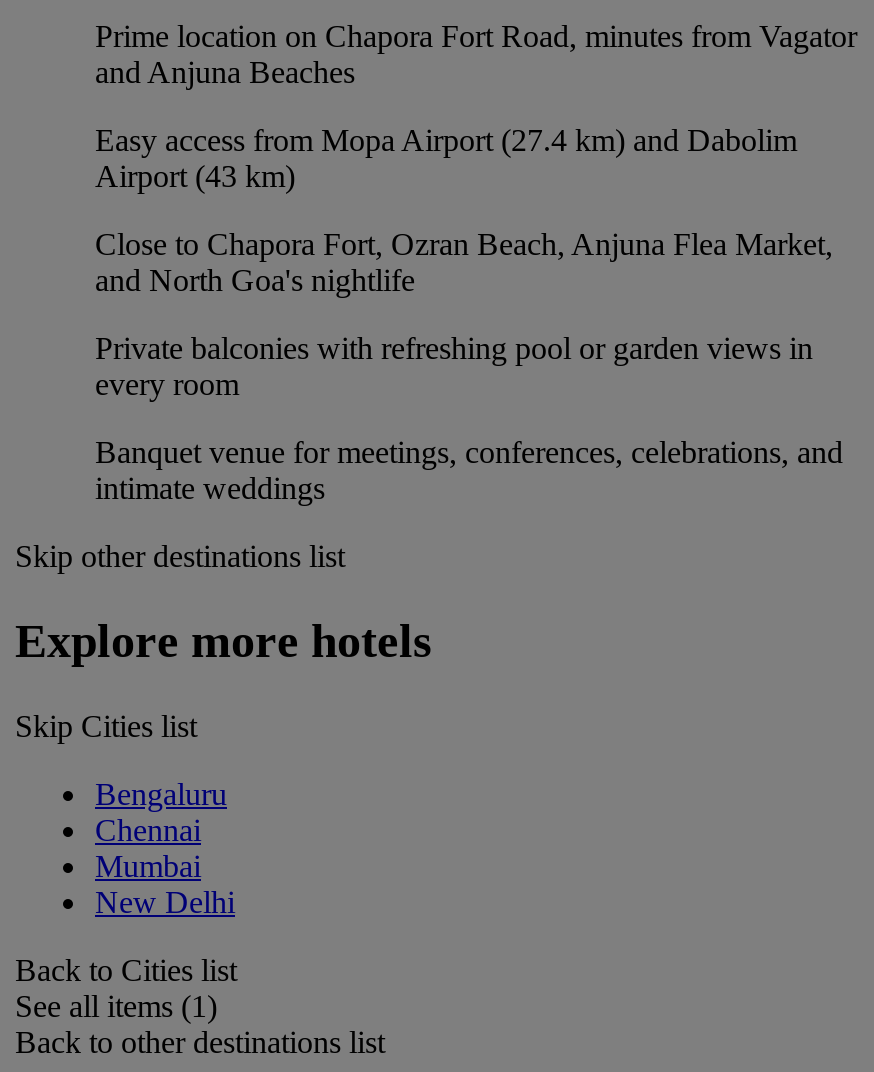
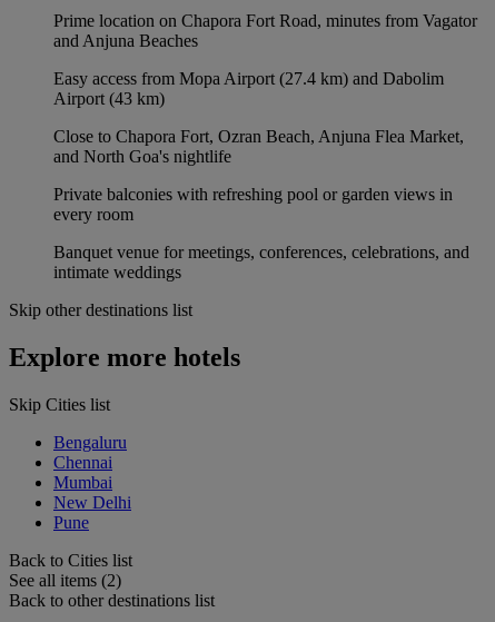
none -> [53,513,89,531] Pune
[15,989,217,1023] See all items (1) -> [9,570,121,589] See all items (2)

